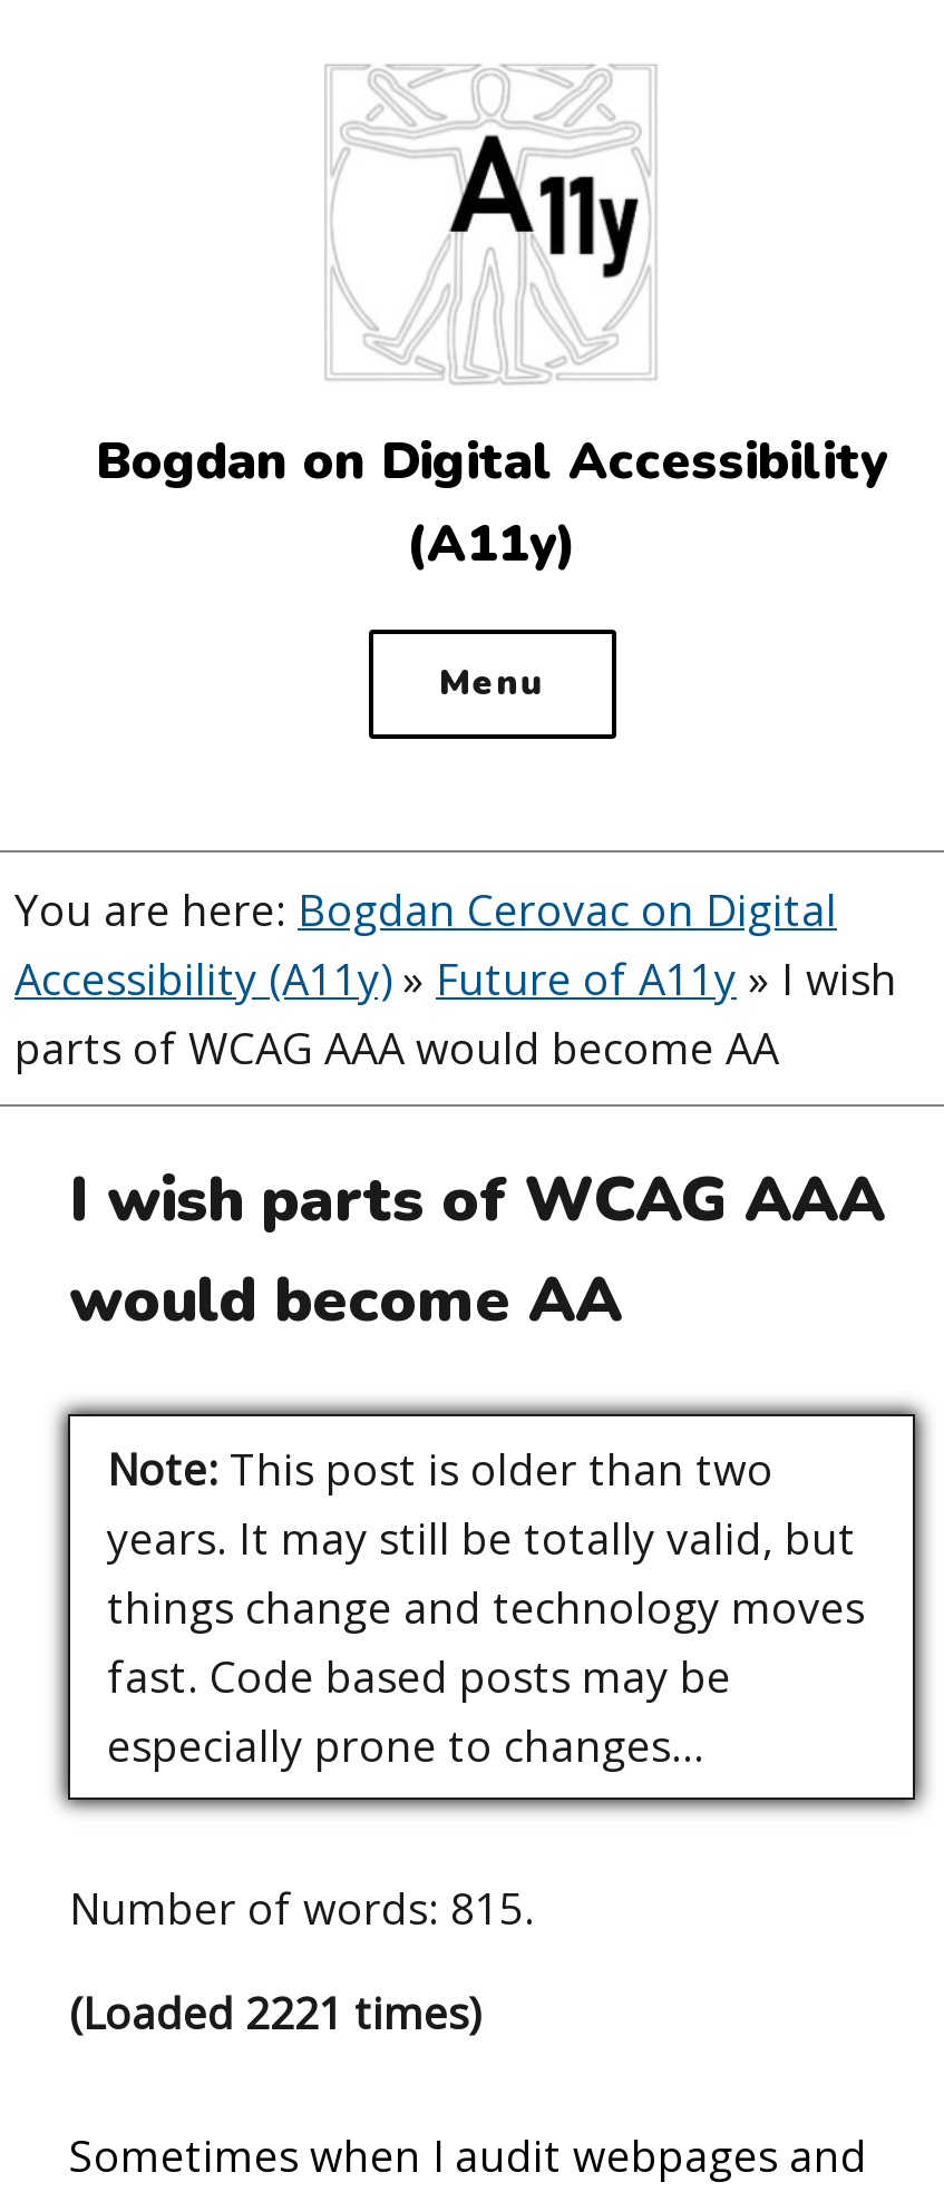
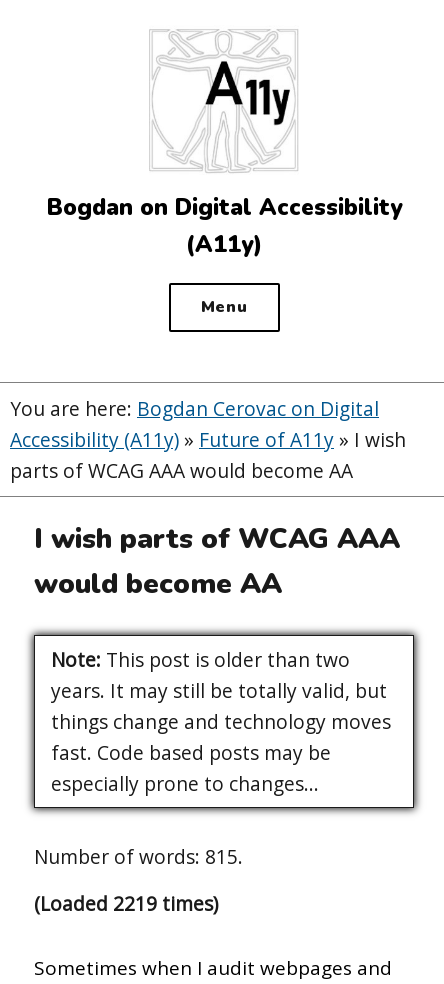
[69,1983,479,2044] (Loaded 2221 times) -> [34,890,218,917] (Loaded 2219 times)

